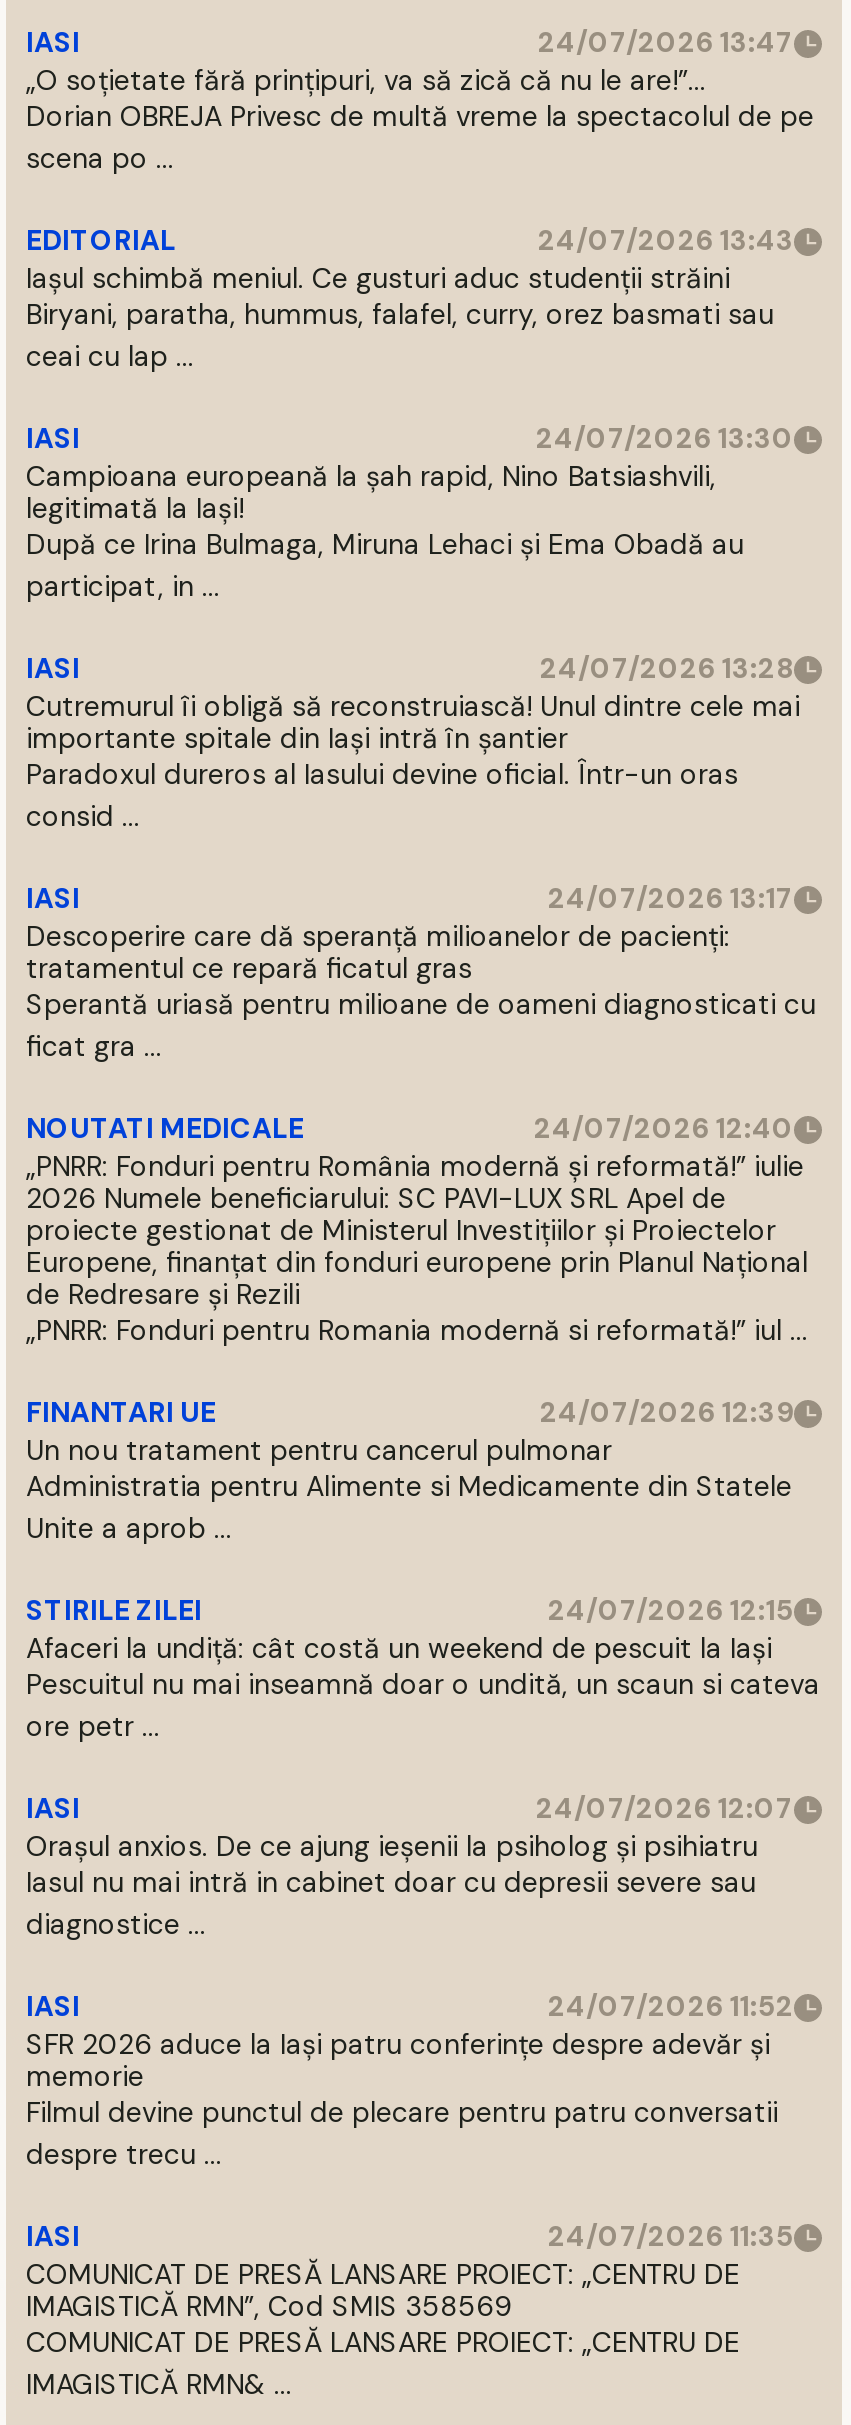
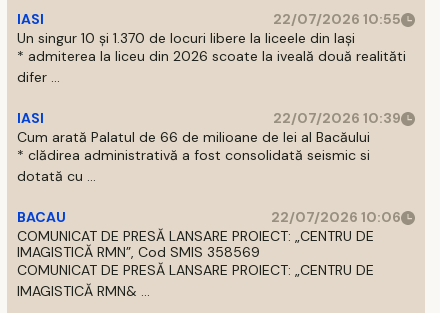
[26,24,814,374] 24/07/2026 13:47 | „O soțietate fără prințipuri, va să zică că nu le are!”... | Dorian OBREJA Privesc de multă vreme la spectacolul de pe | scena po ... | EDITORIAL | 24/07/2026 13:43 | Iașul schimbă meniul. Ce gusturi aduc studenții străini | Biryani, paratha, hummus, falafel, curry, orez basmati sau | ceai cu lap ... -> [17,10,406,86] 22/07/2026 10:55 | Un singur 10 și 1.370 de locuri libere la liceele din Iași | * admiterea la liceu din 2026 scoate la iveală două realităti | difer ...
[26,420,820,2254] 24/07/2026 13:30 | Campioana europeană la şah rapid, Nino Batsiashvili, | legitimată la Iași! | După ce Irina Bulmaga, Miruna Lehaci şi Ema Obadă au | participat, in ... | IASI | 24/07/2026 13:28 | Cutremurul îi obligă să reconstruiască! Unul dintre cele mai | importante spitale din Iași intră în șantier | Paradoxul dureros al Iasului devine oficial. Într-un oras | consid ... | IASI | 24/07/2026 13:17 | Descoperire care dă speranță milioanelor de pacienți: | tratamentul ce repară ficatul gras | Sperantă uriasă pentru milioane de oameni diagnosticati cu | ficat gra ... | NOUTATI MEDICALE | 24/07/2026 12:40 | „PNRR: Fonduri pentru România modernă și reformată!” iulie | 2026 Numele beneficiarului: SC PAVI-LUX SRL Apel de | proiecte gestionat de Ministerul Investițiilor și Proiectelor | Europene, finanțat din fonduri europene prin Planul Național | de Redresare și Rezili | „PNRR: Fonduri pentru Romania modernă si reformată!” iul ... | FINANTARI UE | 24/07/2026 12:39 | Un nou tratament pentru cancerul pulmonar | Administratia pentru Alimente si Medicamente din Statele | Unite a aprob ... | STIRILE ZILEI | 24/07/2026 12:15 | Afaceri la undiță: cât costă un weekend de pescuit la Iași | Pescuitul nu mai inseamnă doar o undită, un scaun si cateva | ore petr ... | IASI | 24/07/2026 12:07 | Orașul anxios. De ce ajung ieșenii la psiholog și psihiatru | Iasul nu mai intră in cabinet doar cu depresii severe sau | diagnostice ... | IASI | 24/07/2026 11:52 | SFR 2026 aduce la Iași patru conferințe despre adevăr și | memorie | Filmul devine punctul de plecare pentru patru conversatii | despre trecu ... | IASI | 24/07/2026 11:35 -> [17,109,401,226] 22/07/2026 10:39 | Cum arată Palatul de 66 de milioane de lei al Bacăului | * clădirea administrativă a fost consolidată seismic si | dotată cu ... | BACAU | 22/07/2026 10:06

